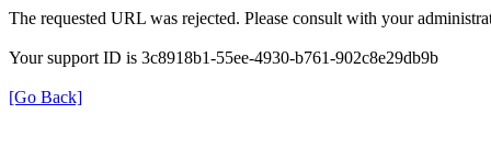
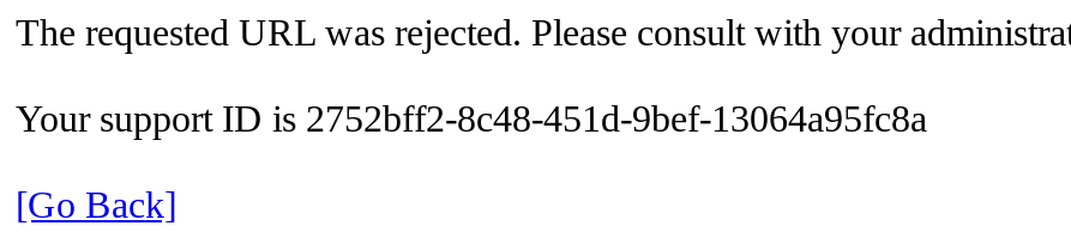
[9,48,438,67] Your support ID is 3c8918b1-55ee-4930-b761-902c8e29db9b -> [16,98,927,139] Your support ID is 2752bff2-8c48-451d-9bef-13064a95fc8a

